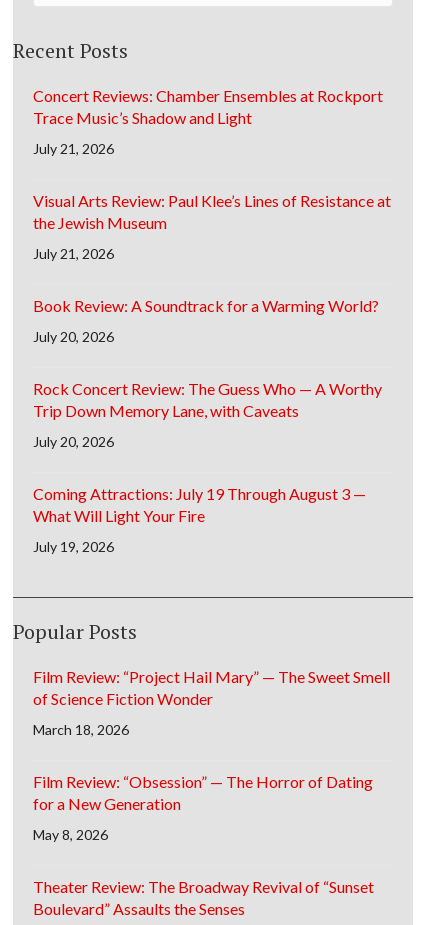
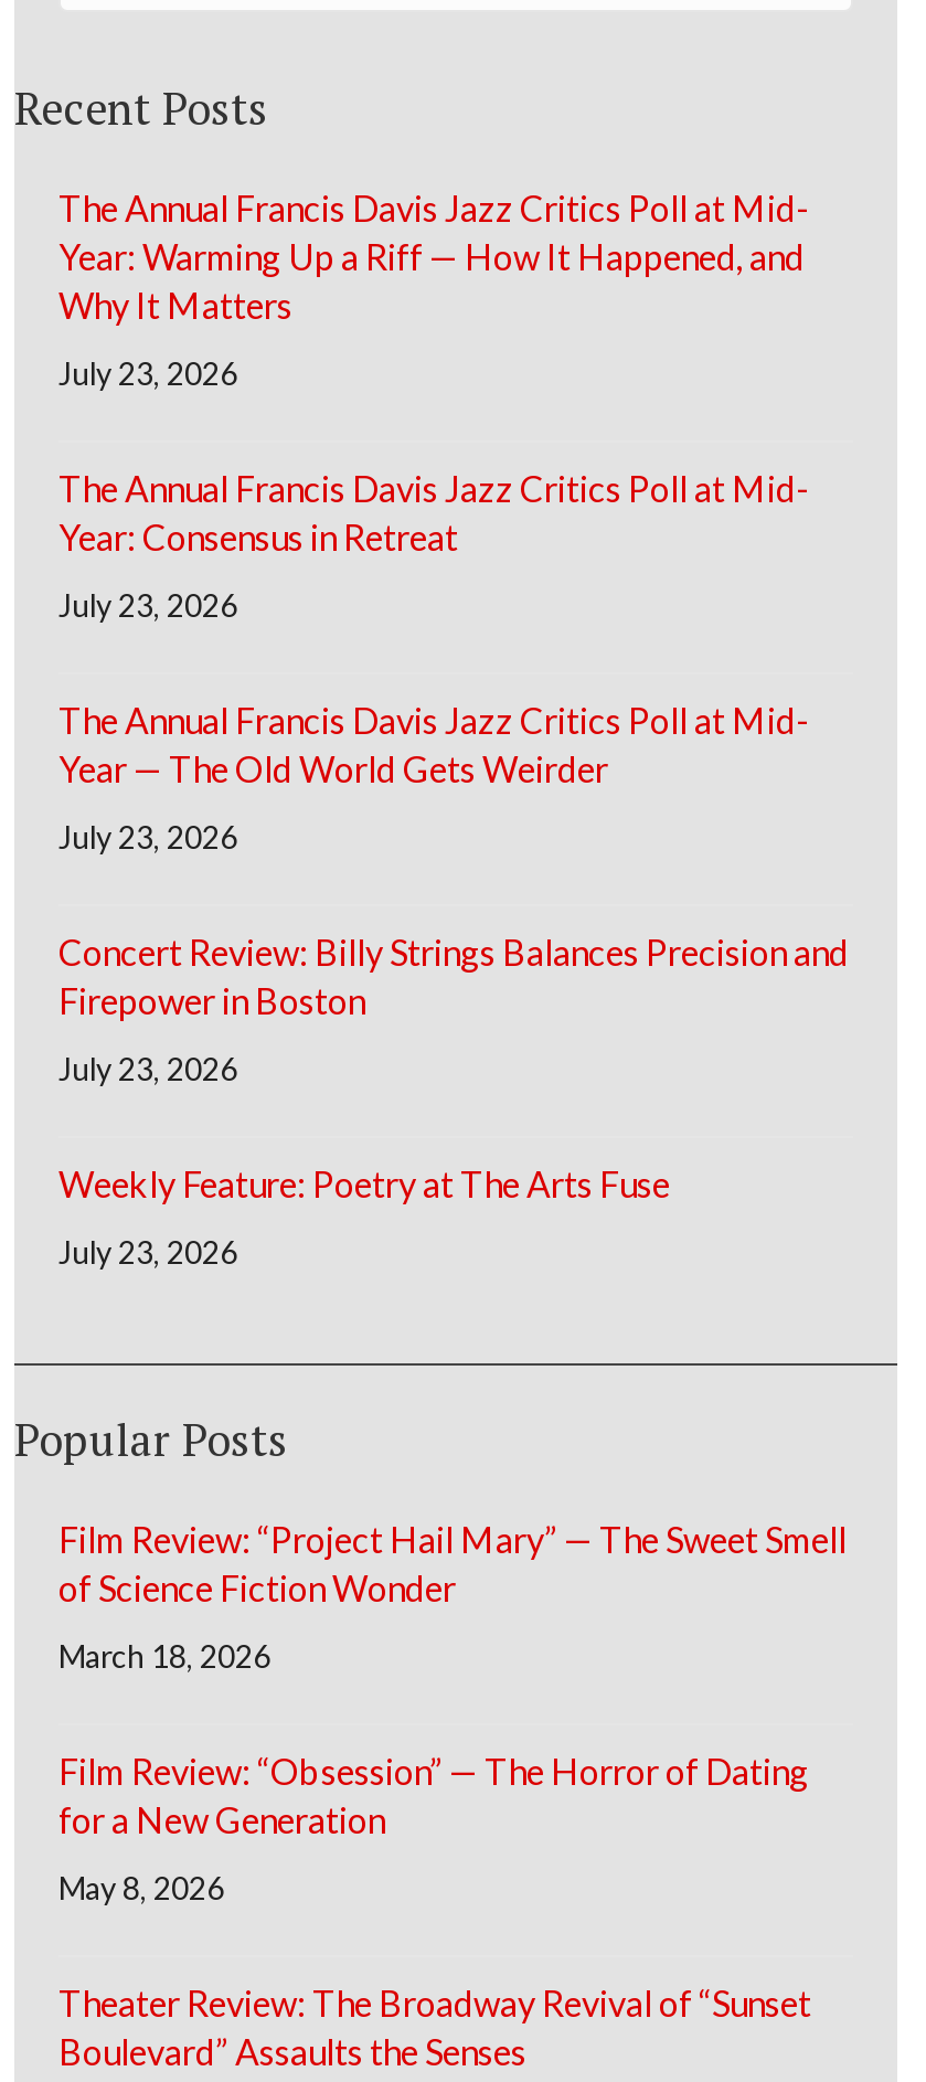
[33,86,383,127] Concert Reviews: Chamber Ensembles at Rockport | Trace Music’s Shadow and Light -> [58,187,809,326] The Annual Francis Davis Jazz Critics Poll at Mid- | Year: Warming Up a Riff — How It Happened, and | Why It Matters
[33,140,114,157] July 21, 2026 -> [58,355,237,392] July 23, 2026
[33,191,391,232] Visual Arts Review: Paul Klee’s Lines of Resistance at | the Jewish Museum -> [58,467,809,558] The Annual Francis Davis Jazz Critics Poll at Mid- | Year: Consensus in Retreat
[33,245,114,262] July 21, 2026 -> [58,586,237,624] July 23, 2026
[33,296,379,315] Book Review: A Soundtrack for a Warming World? -> [58,699,809,790] The Annual Francis Davis Jazz Critics Poll at Mid- | Year — The Old World Gets Weirder
[33,328,114,345] July 20, 2026 -> [58,818,237,856] July 23, 2026
[33,379,382,420] Rock Concert Review: The Guess Who — A Worthy | Trip Down Memory Lane, with Caveats -> [58,931,849,1021] Concert Review: Billy Strings Balances Precision and | Firepower in Boston
[33,433,114,450] July 20, 2026 -> [58,1050,237,1088] July 23, 2026
[33,484,366,525] Coming Attractions: July 19 Through August 3 — | What Will Light Your Fire -> [58,1163,670,1205] Weekly Feature: Poetry at The Arts Fuse
[33,538,114,555] July 19, 2026 -> [58,1233,237,1271] July 23, 2026

